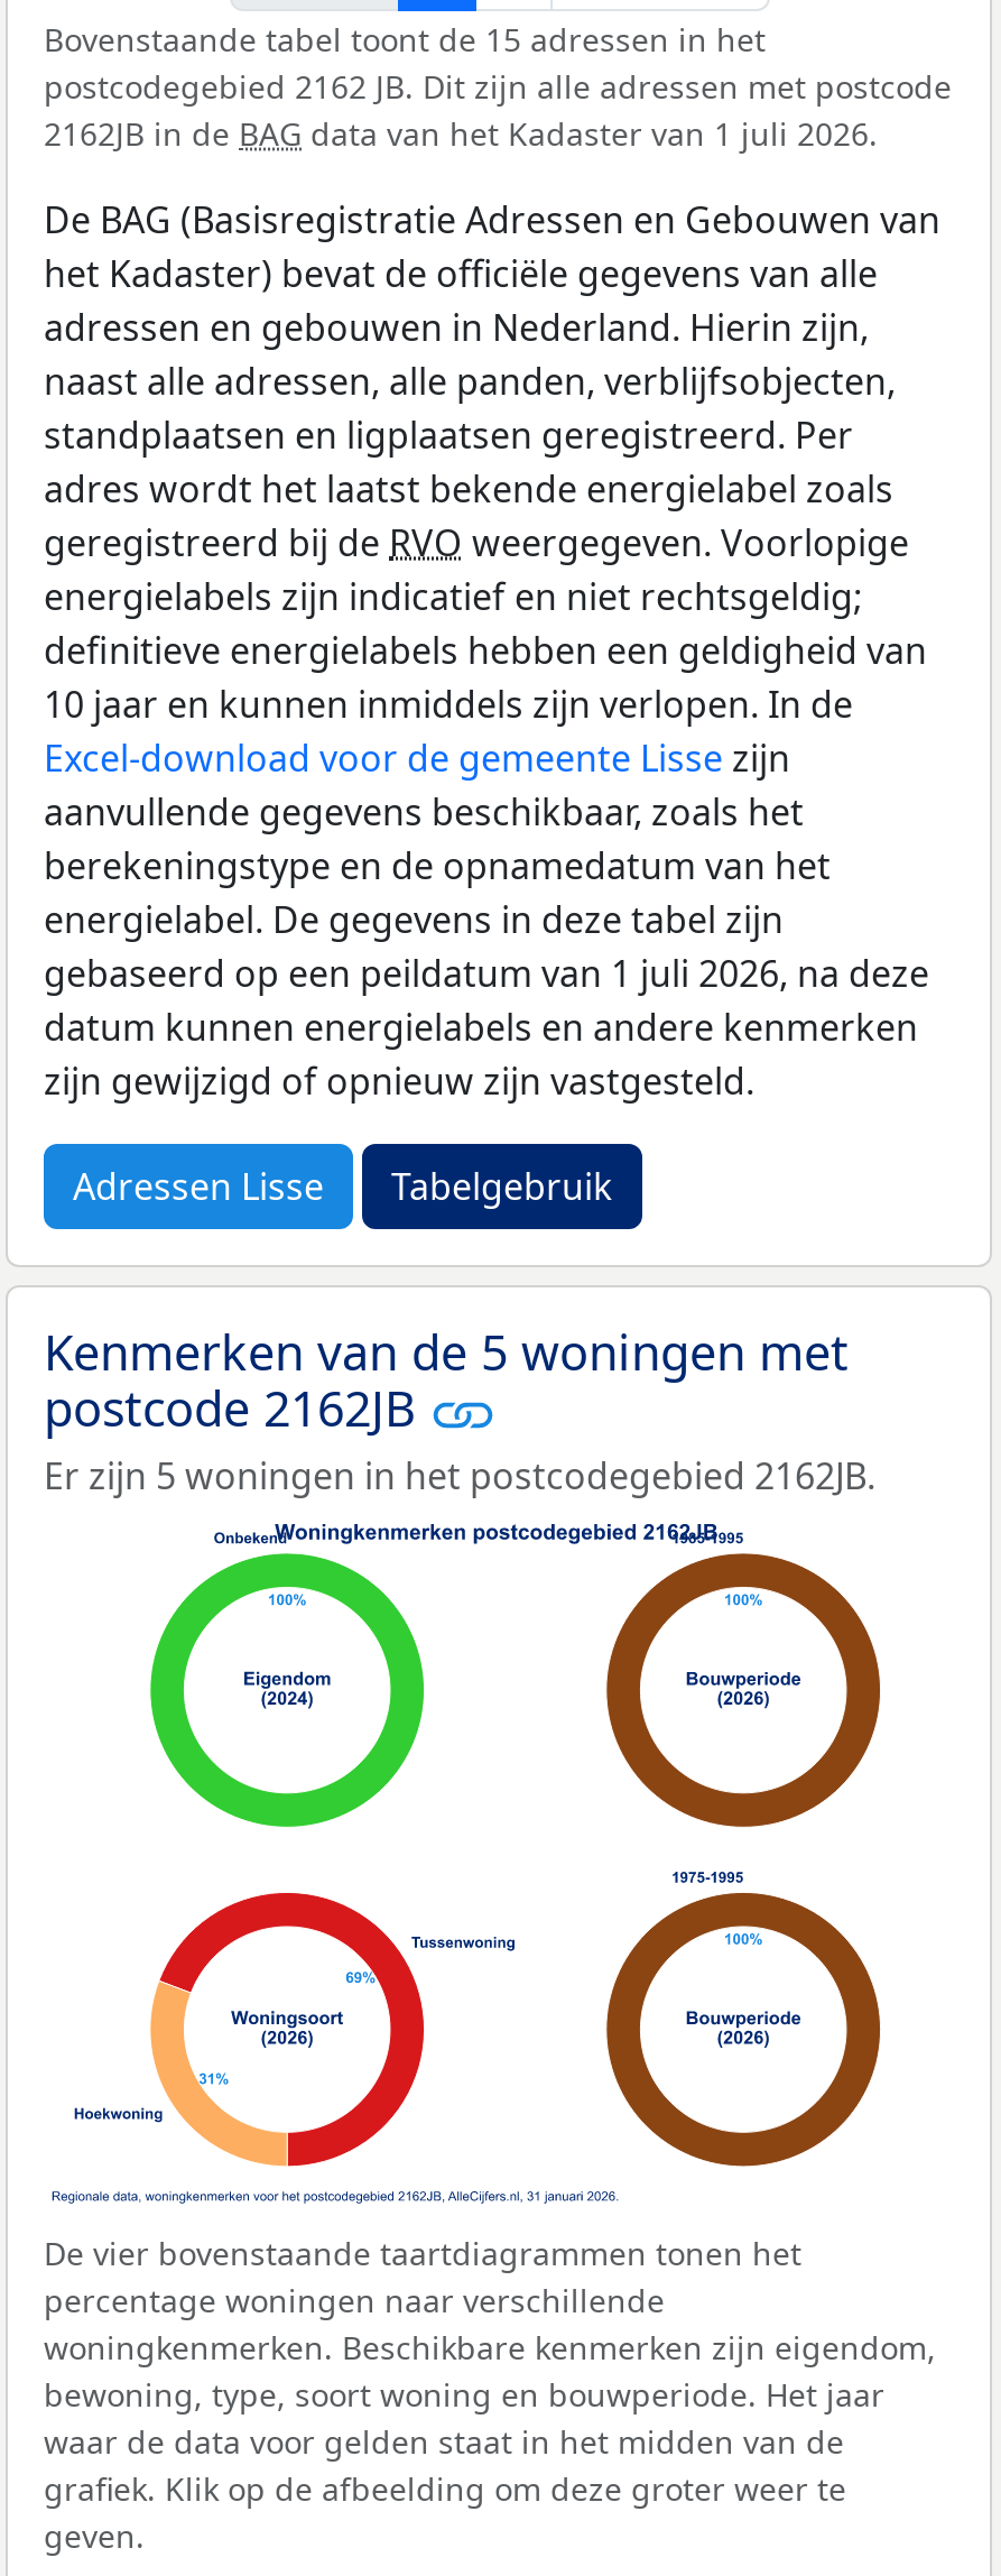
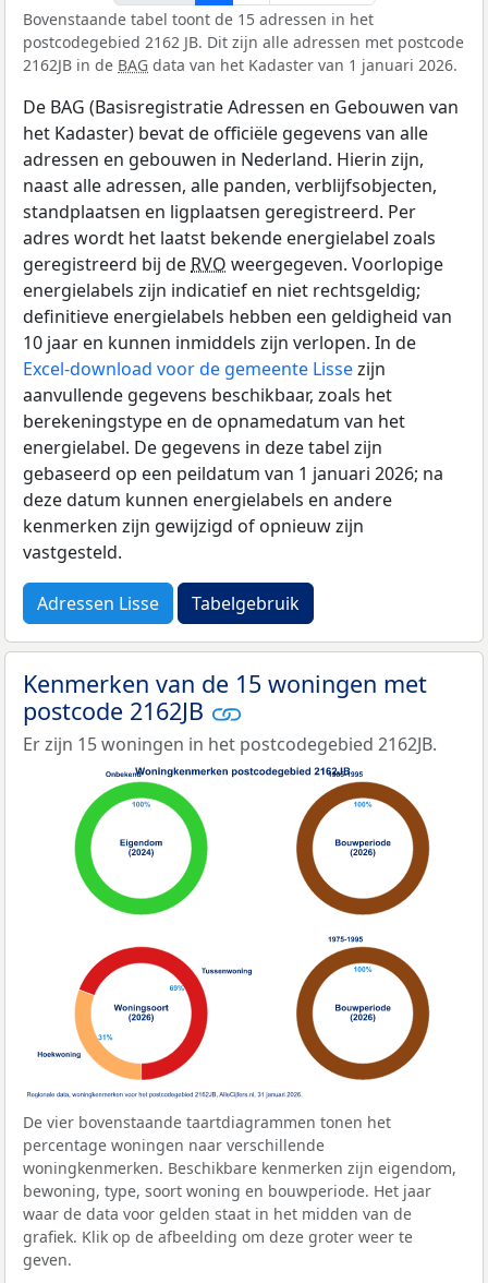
[44,112,878,154] 2162JB in de BAG data van het Kadaster van 1 juli 2026. -> [23,54,457,75] 2162JB in de BAG data van het Kadaster van 1 januari 2026.
[44,948,929,1105] gebaseerd op een peildatum van 1 juli 2026, na deze | datum kunnen energielabels en andere kenmerken | zijn gewijzigd of opnieuw zijn vastgesteld. -> [23,461,443,564] gebaseerd op een peildatum van 1 januari 2026; na | deze datum kunnen energielabels en andere | kenmerken zijn gewijzigd of opnieuw zijn | vastgesteld.
[44,1318,849,1383] Kenmerken van de 5 woningen met -> [23,667,427,699] Kenmerken van de 15 woningen met
[44,1452,875,1501] Er zijn 5 woningen in het postcodegebied 2162JB. -> [23,732,437,756] Er zijn 15 woningen in het postcodegebied 2162JB.

